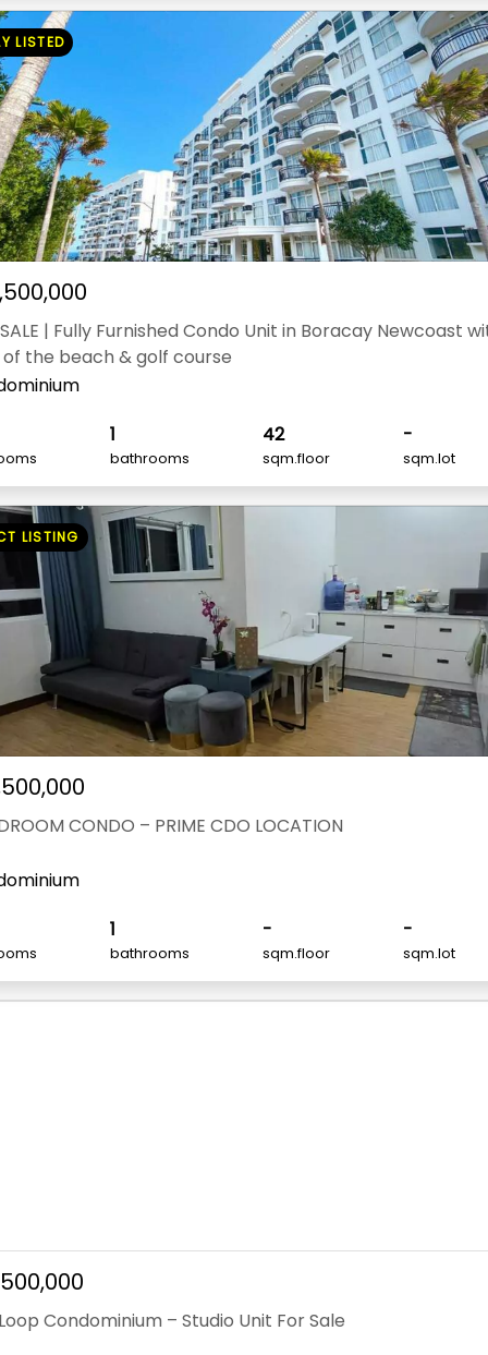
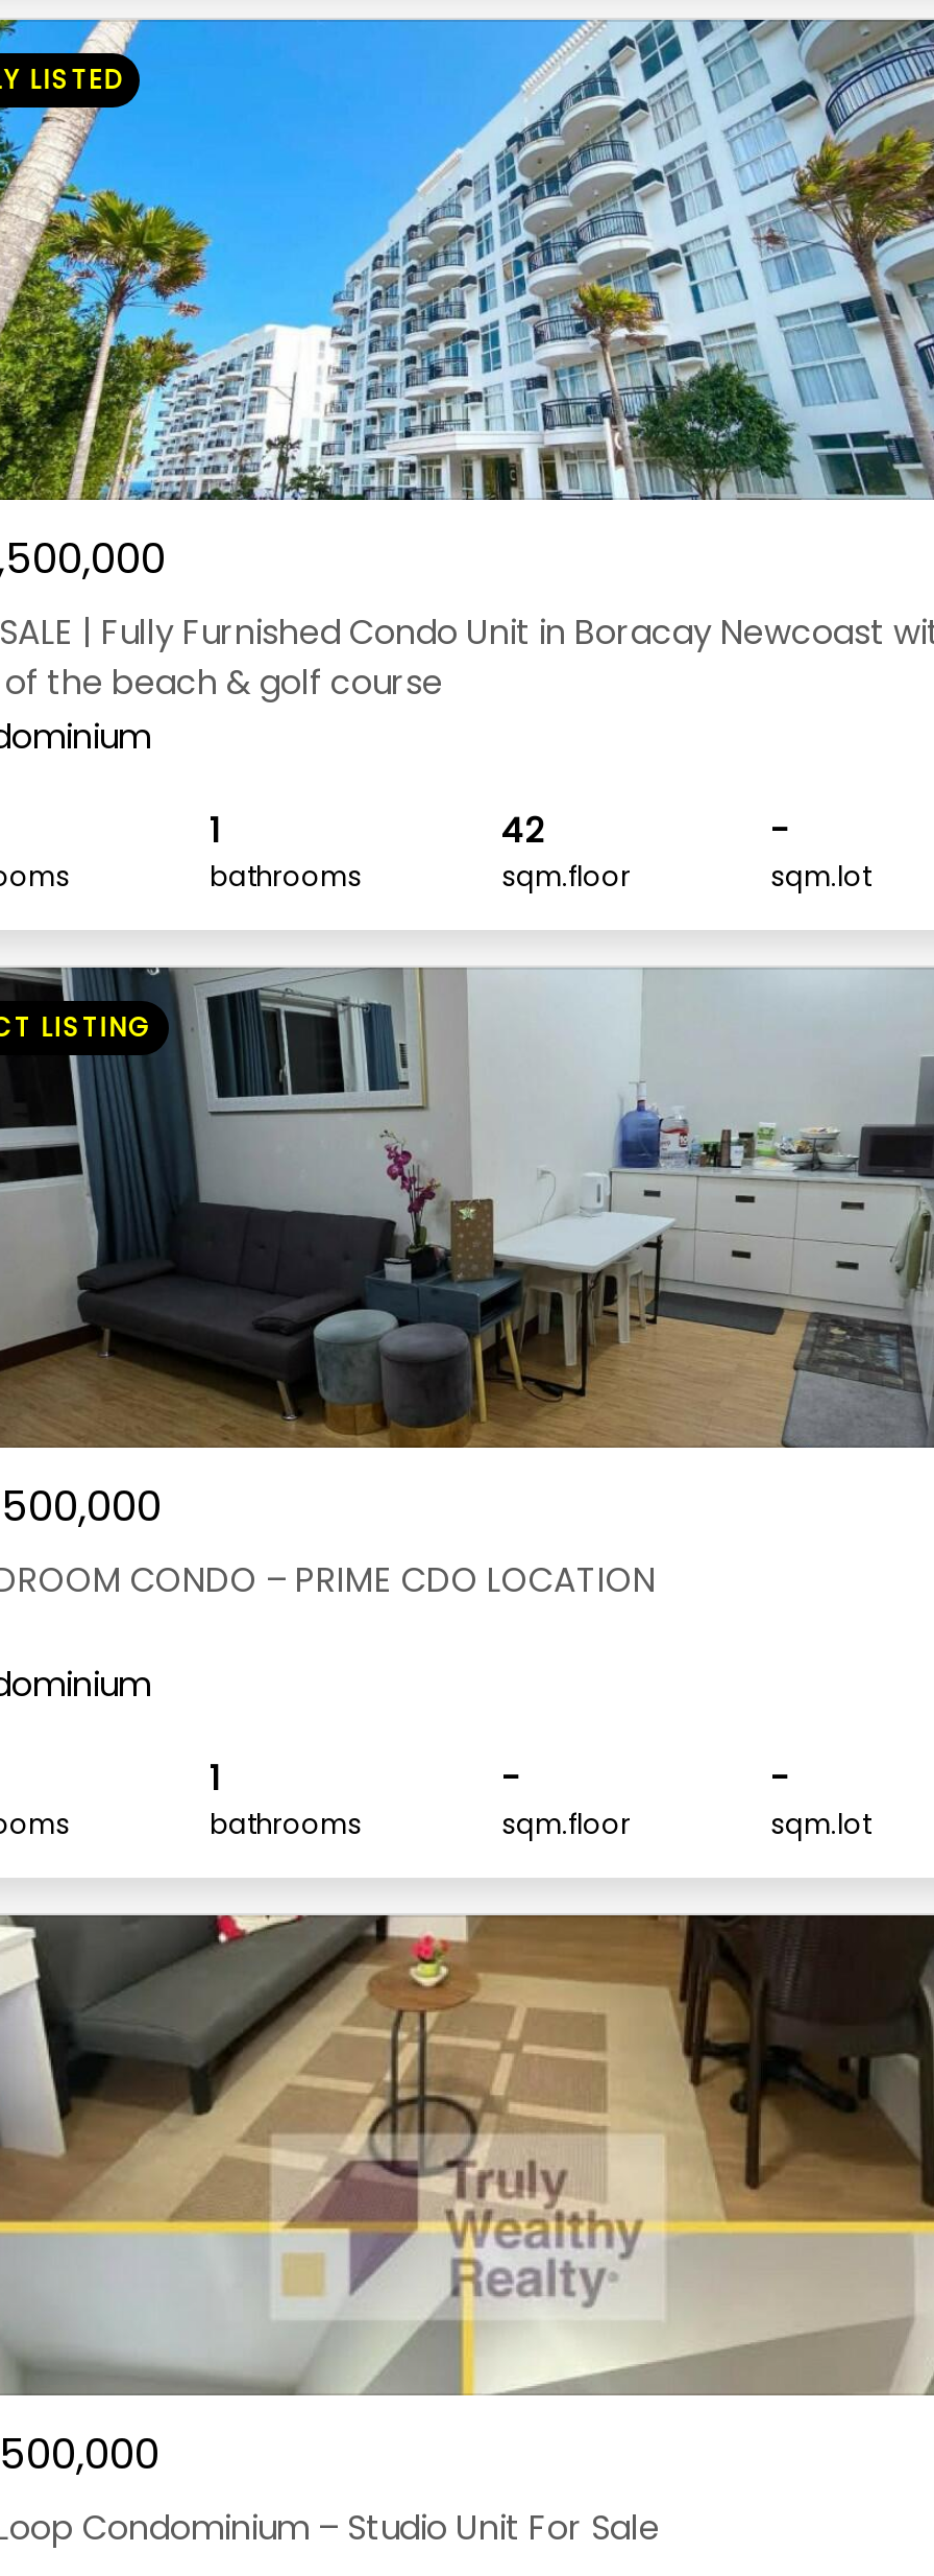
none -> [6,1913,928,2398] [image]

